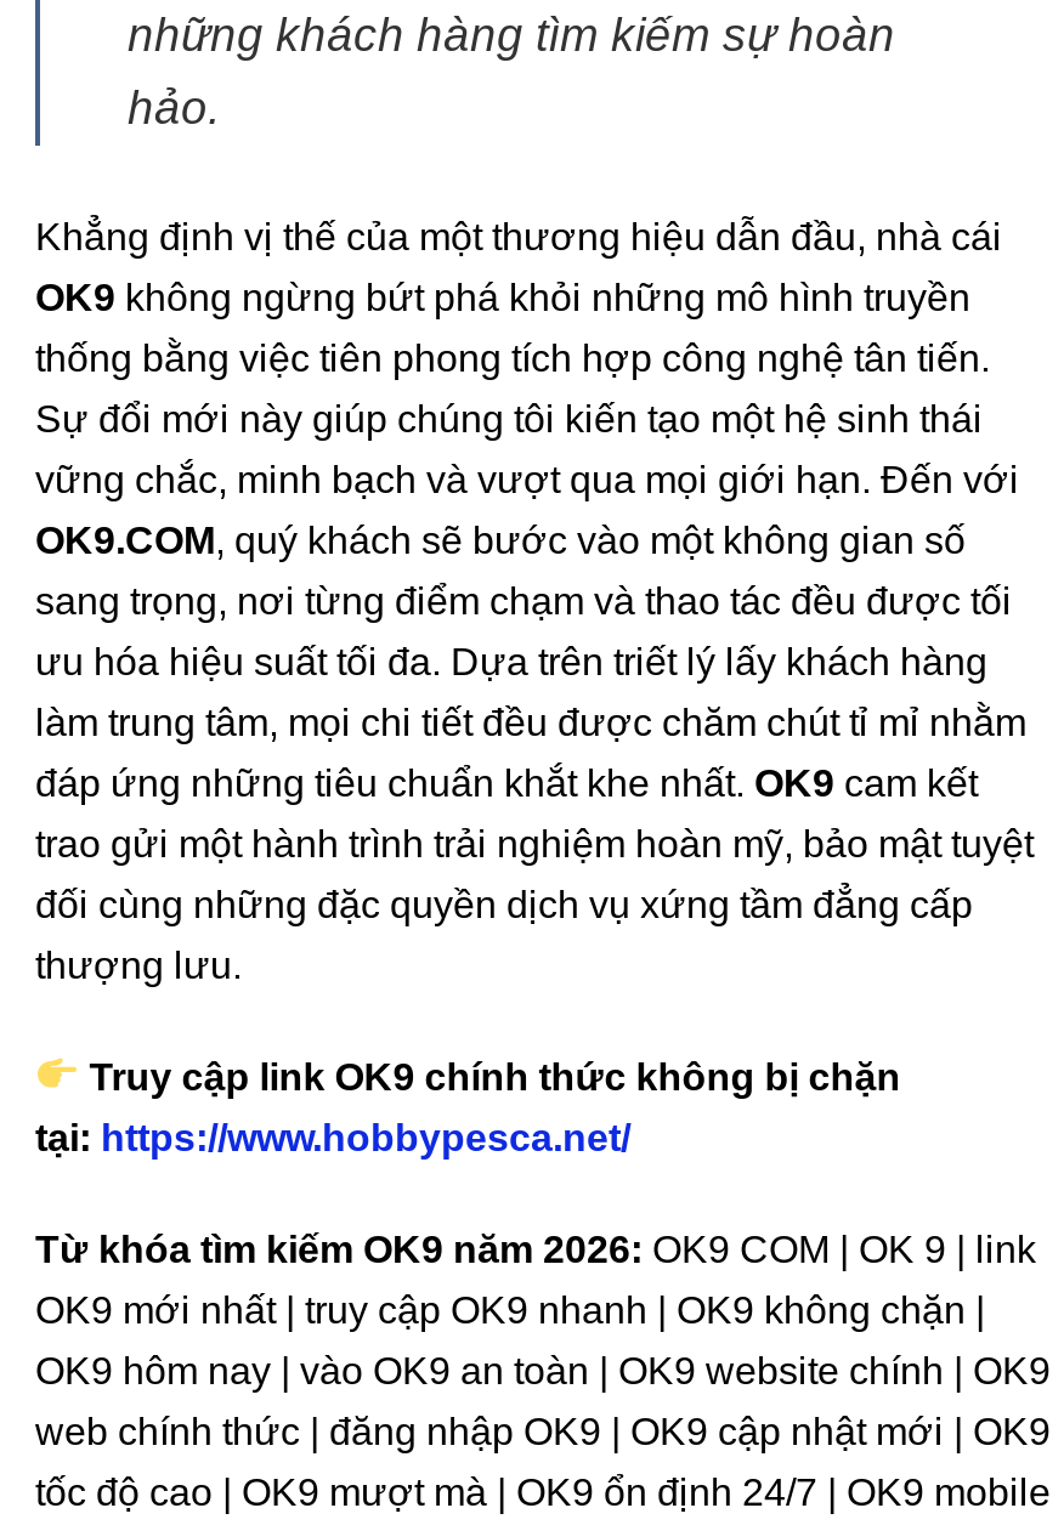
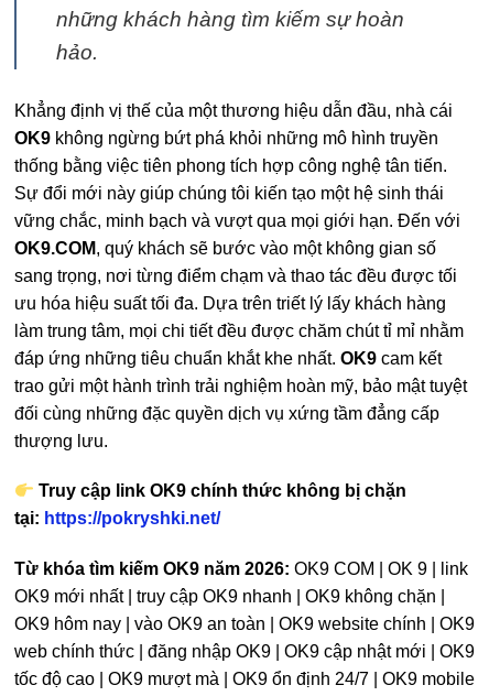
[35,1117,630,1158] tại: https://www.hobbypesca.net/ -> [14,509,220,528] tại: https://pokryshki.net/

